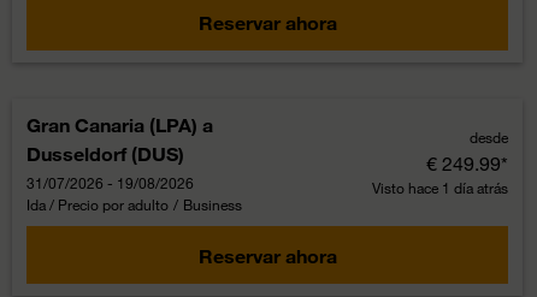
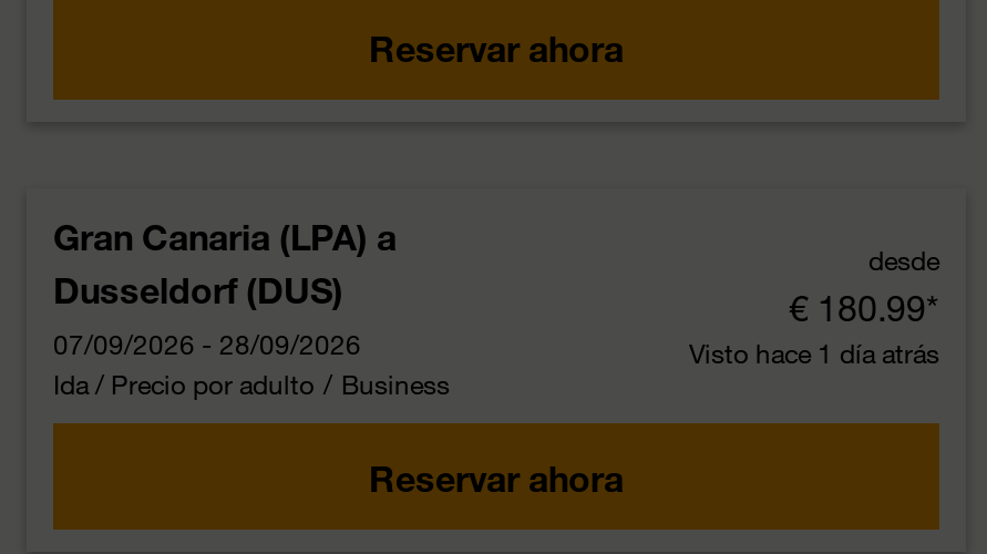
[426,152,508,174] € 249.99* -> [789,286,939,328] € 180.99*
[26,174,194,192] 31/07/2026 - 19/08/2026 -> [53,328,361,361] 07/09/2026 - 28/09/2026

